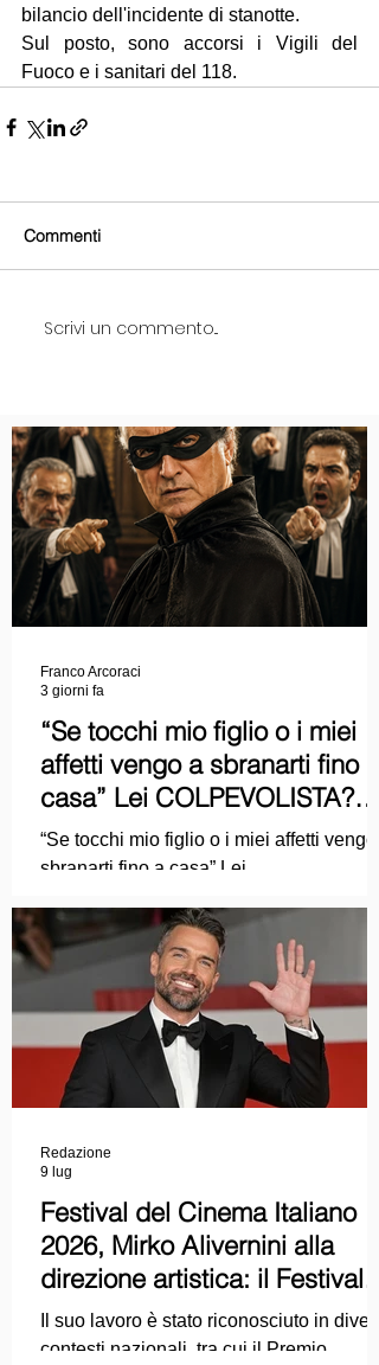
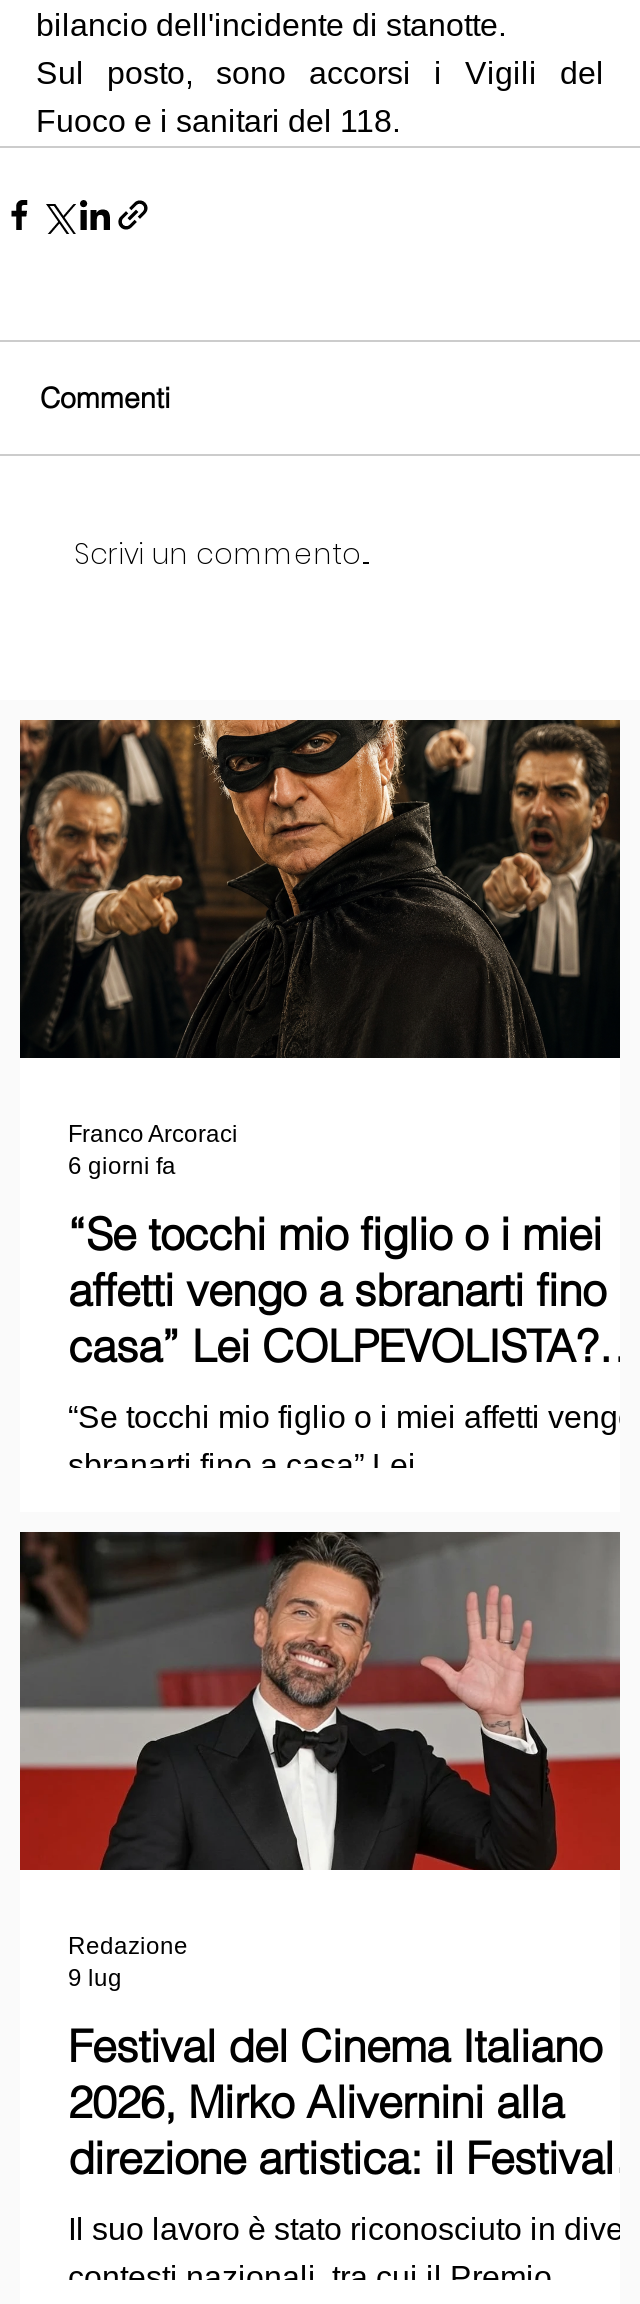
[40,683,104,699] 3 giorni fa -> [68,1152,176,1180] 6 giorni fa

